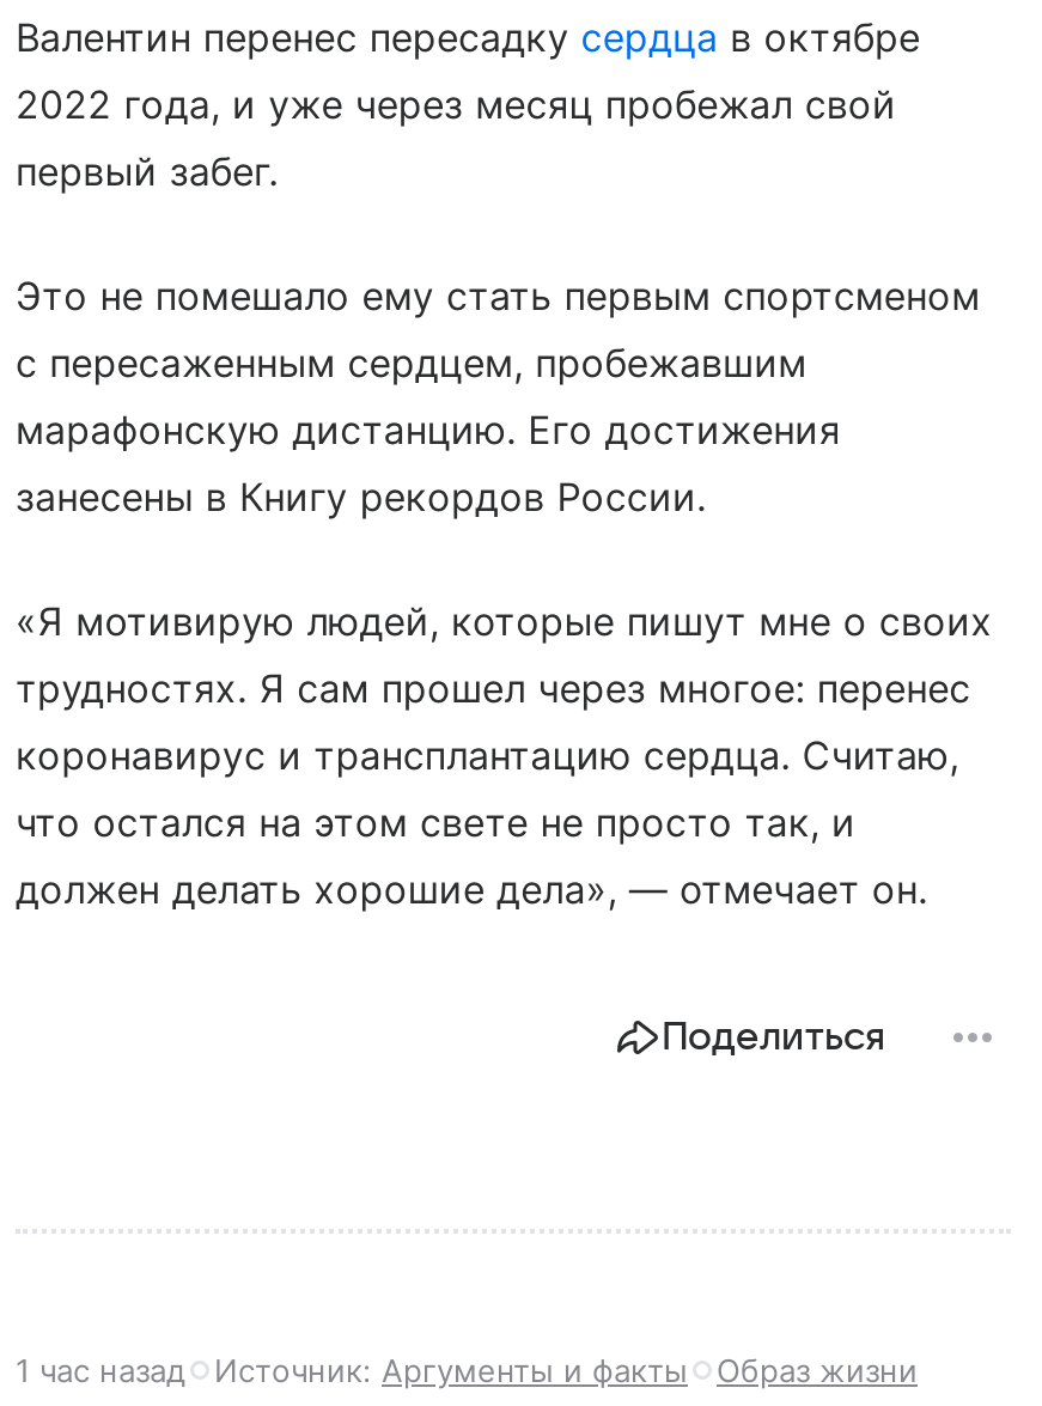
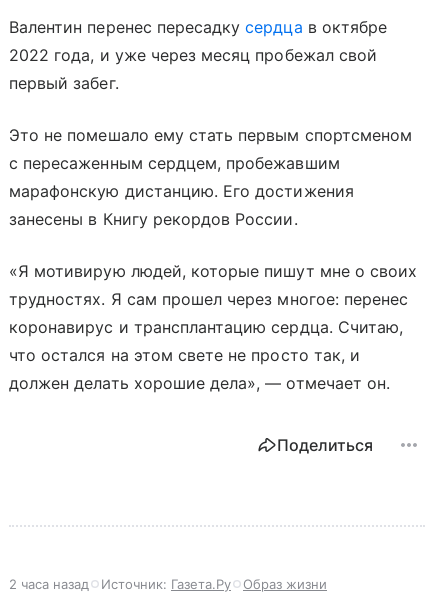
[16,1352,688,1390] 1 час назад | Источник: Аргументы и факты -> [9,576,231,592] 2 часа назад | Источник: Газета.Ру

